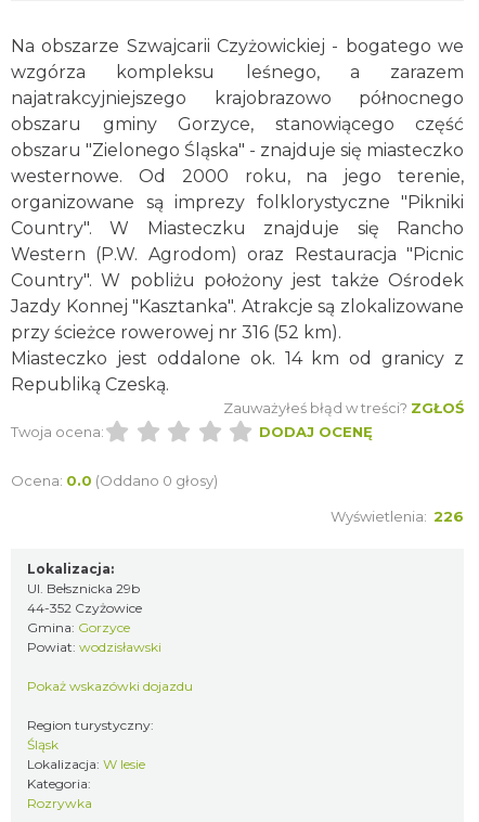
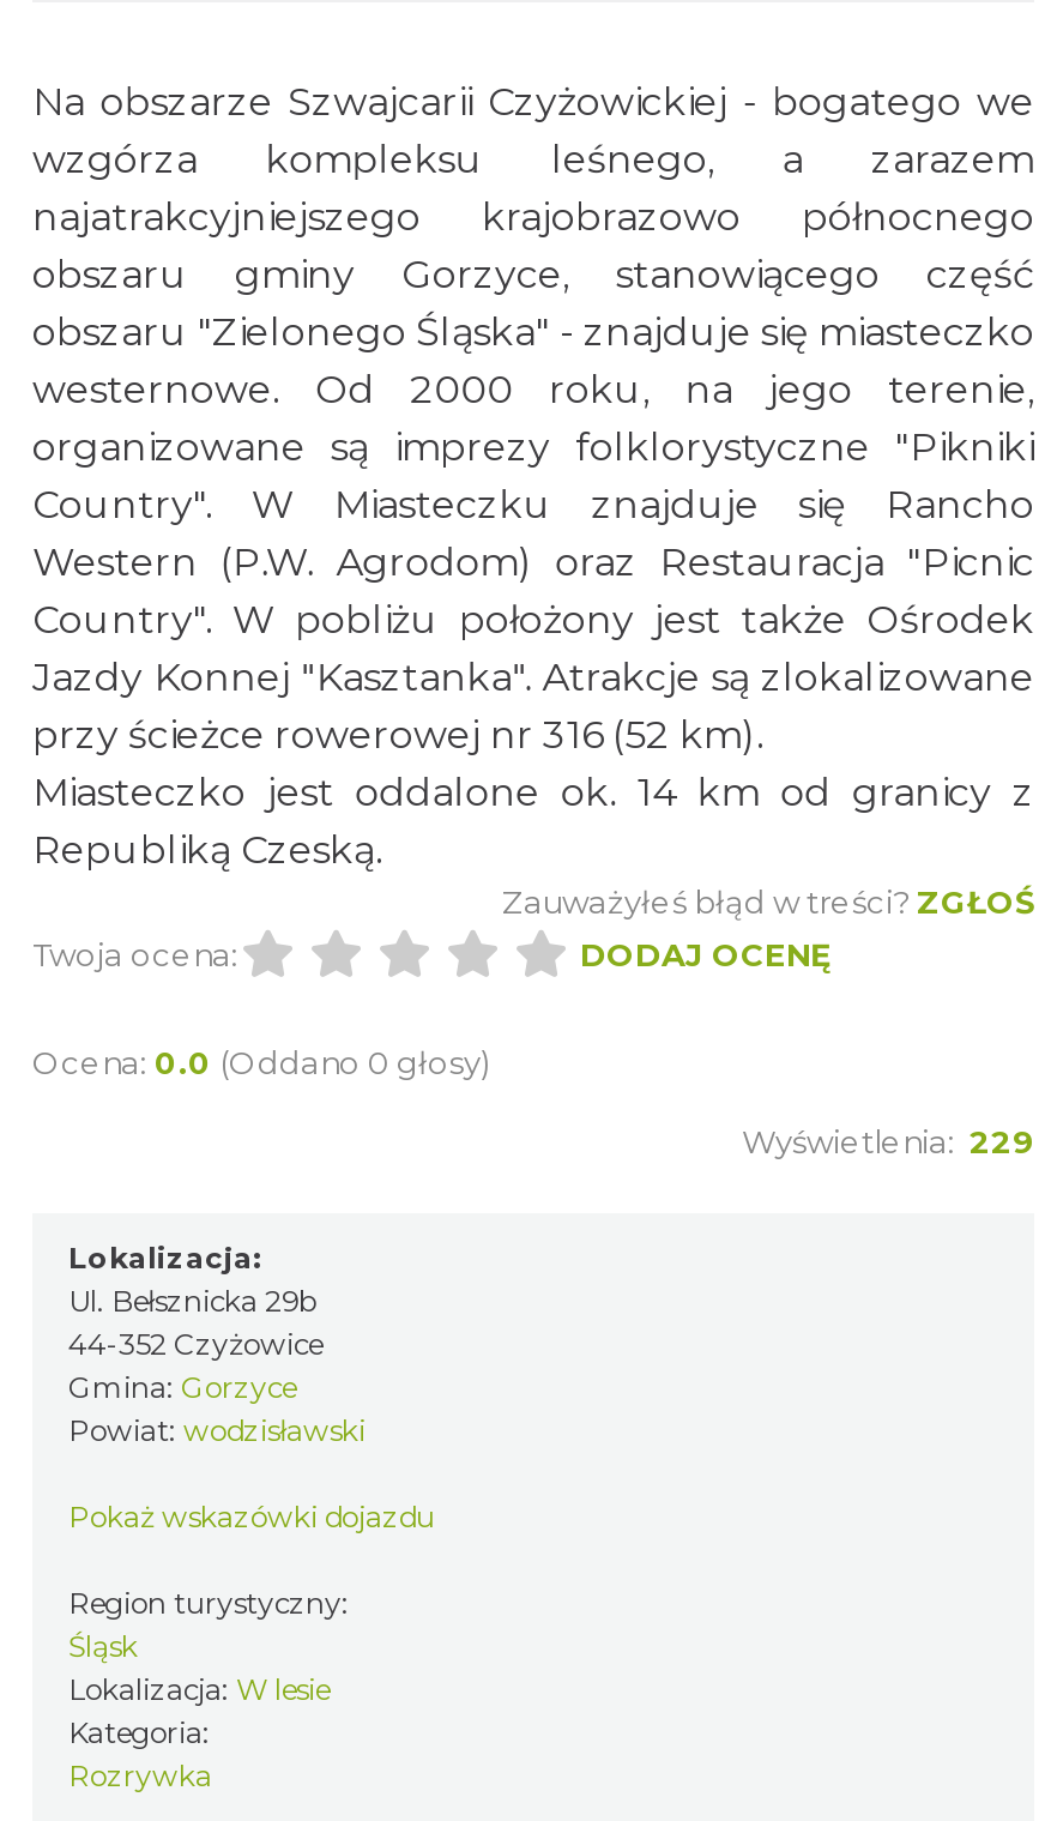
[331,508,464,525] Wyświetlenia: 226 -> [742,1122,1034,1160] Wyświetlenia: 229

